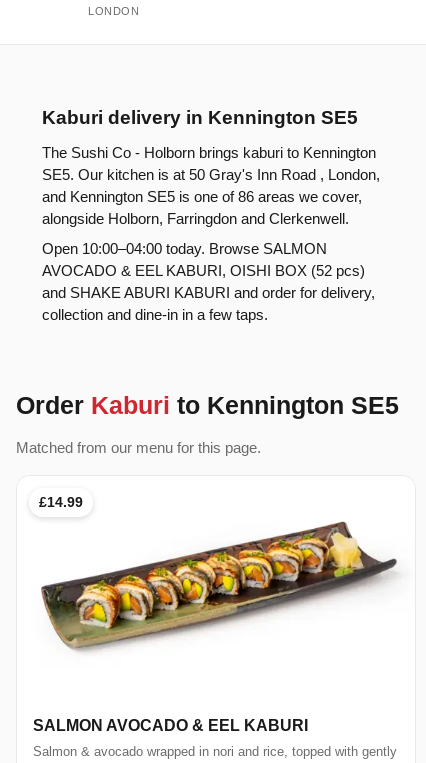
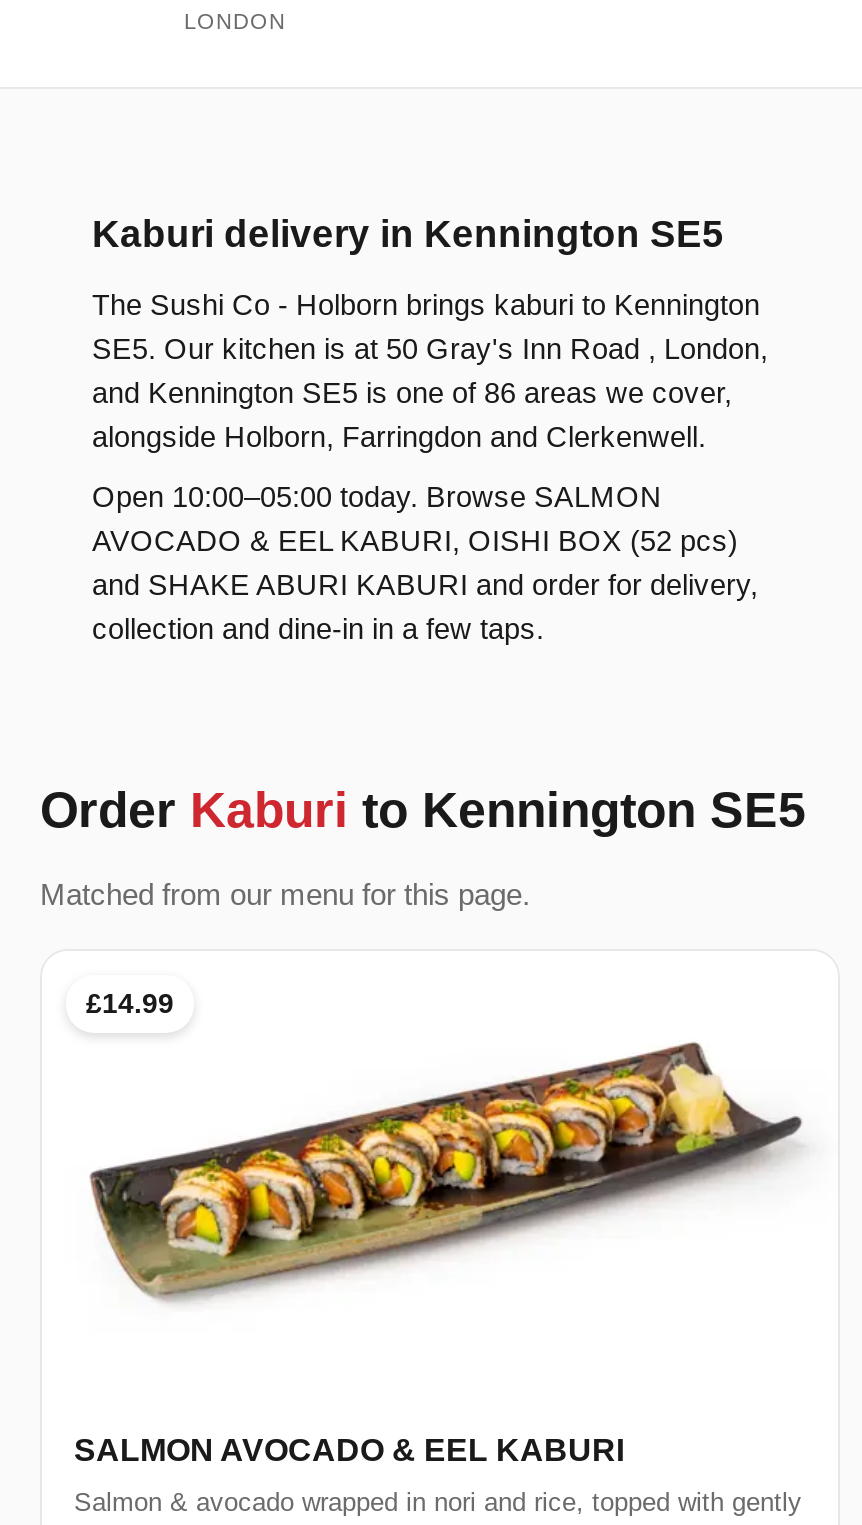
[42,241,327,257] Open 10:00–04:00 today. Browse SALMON -> [92,481,662,513] Open 10:00–05:00 today. Browse SALMON

